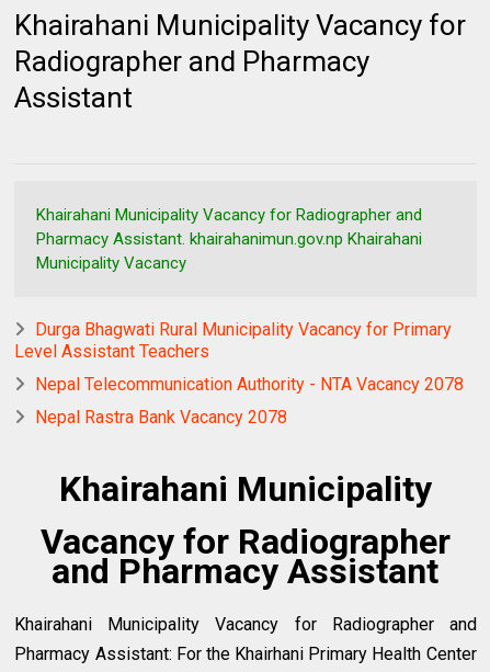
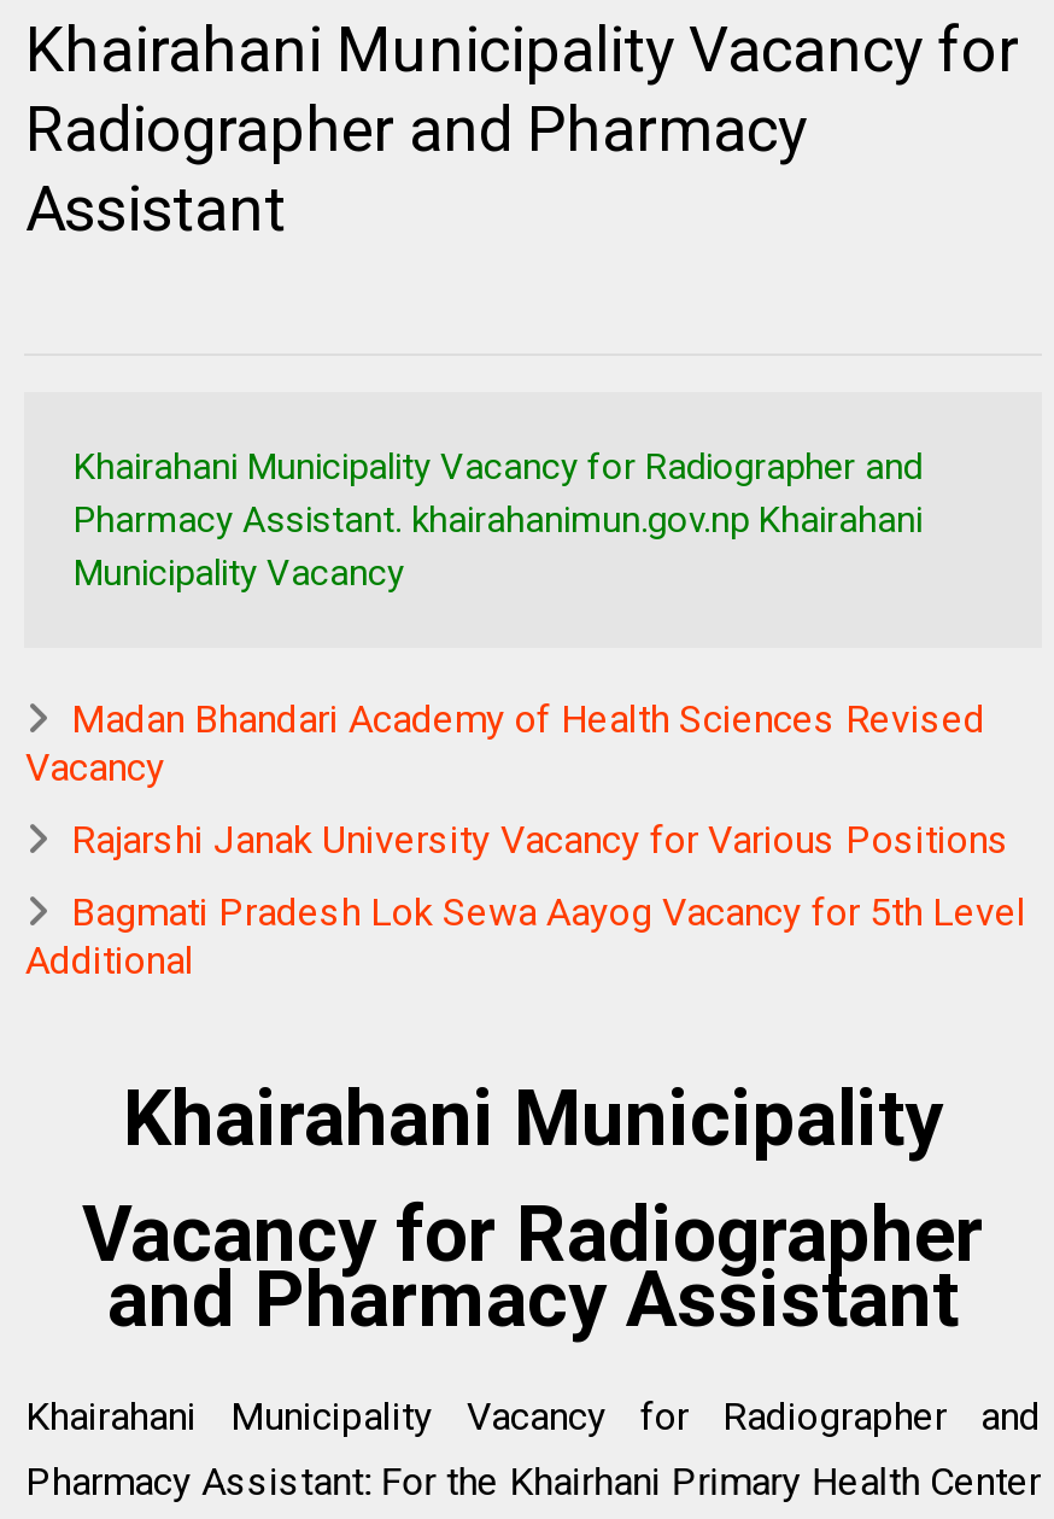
[15,319,452,362] Durga Bhagwati Rural Municipality Vacancy for Primary | Level Assistant Teachers -> [25,696,985,791] Madan Bhandari Academy of Health Sciences Revised | Vacancy
[36,374,464,395] Nepal Telecommunication Authority - NTA Vacancy 2078 -> [71,817,1009,863] Rajarshi Janak University Vacancy for Various Positions
[36,407,288,428] Nepal Rastra Bank Vacancy 2078 -> [25,889,1026,984] Bagmati Pradesh Lok Sewa Aayog Vacancy for 5th Level | Additional

